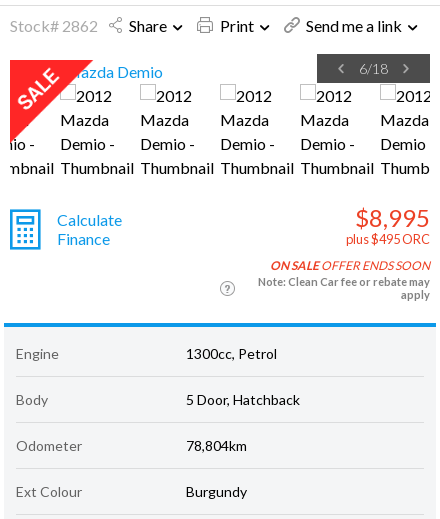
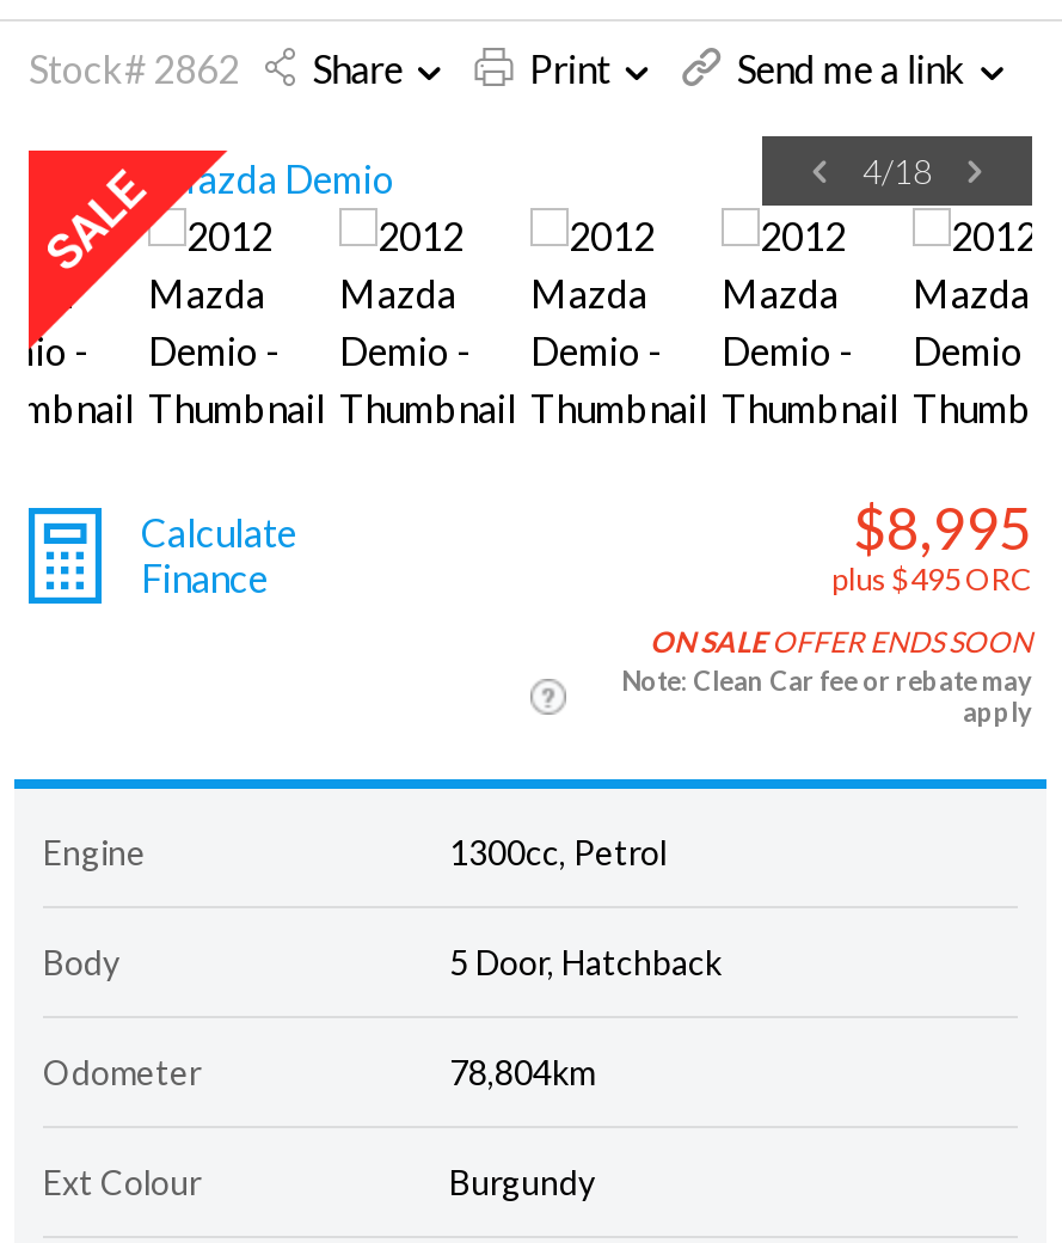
[359,60,388,77] 6/18 -> [863,152,932,192] 4/18

